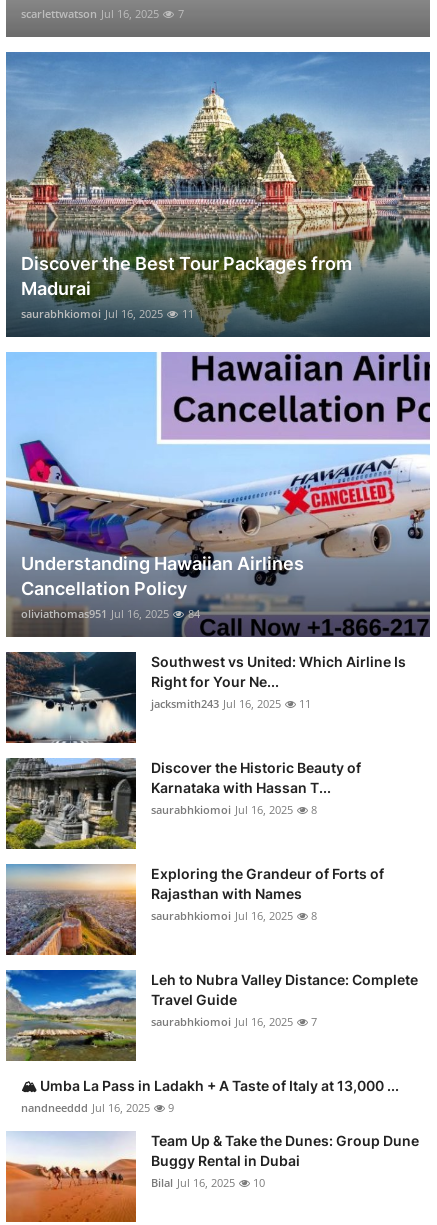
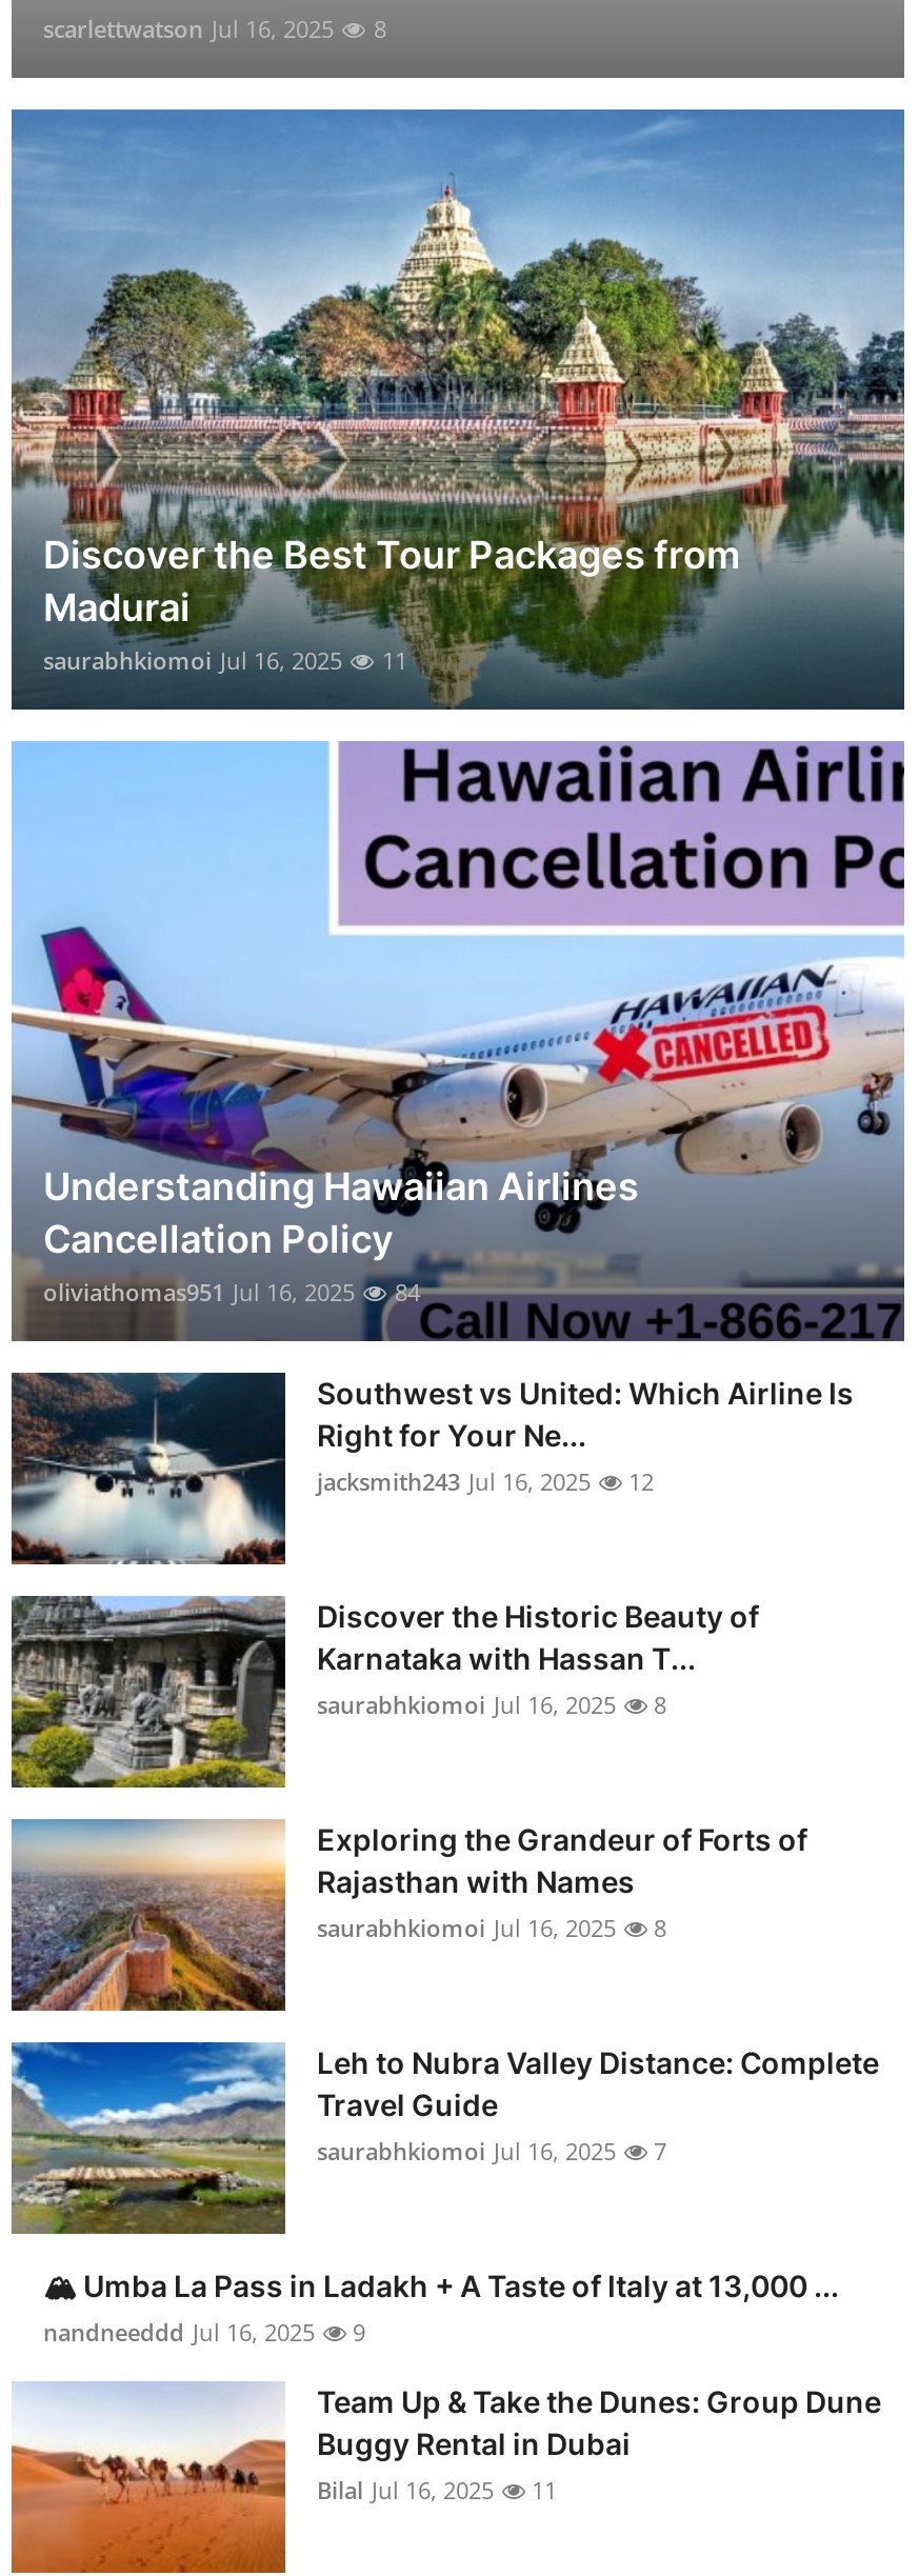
[21,6,184,21] scarlettwatson Jul 16, 2025 7 -> [43,12,386,44] scarlettwatson Jul 16, 2025 8
[151,696,311,711] jacksmith243 Jul 16, 2025 11 -> [317,1465,654,1497] jacksmith243 Jul 16, 2025 12
[151,1175,265,1190] Bilal Jul 16, 2025 10 -> [317,2473,557,2505] Bilal Jul 16, 2025 11

